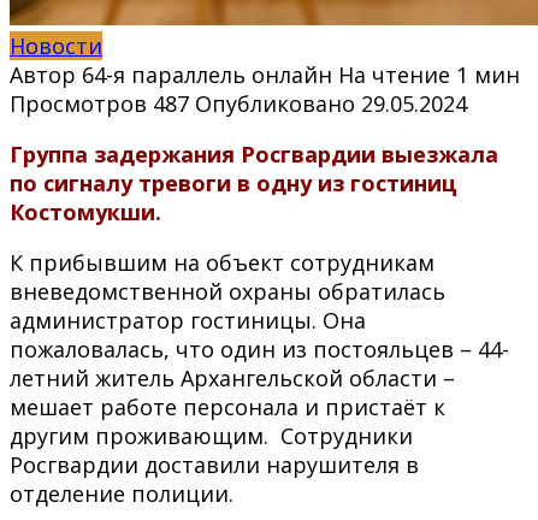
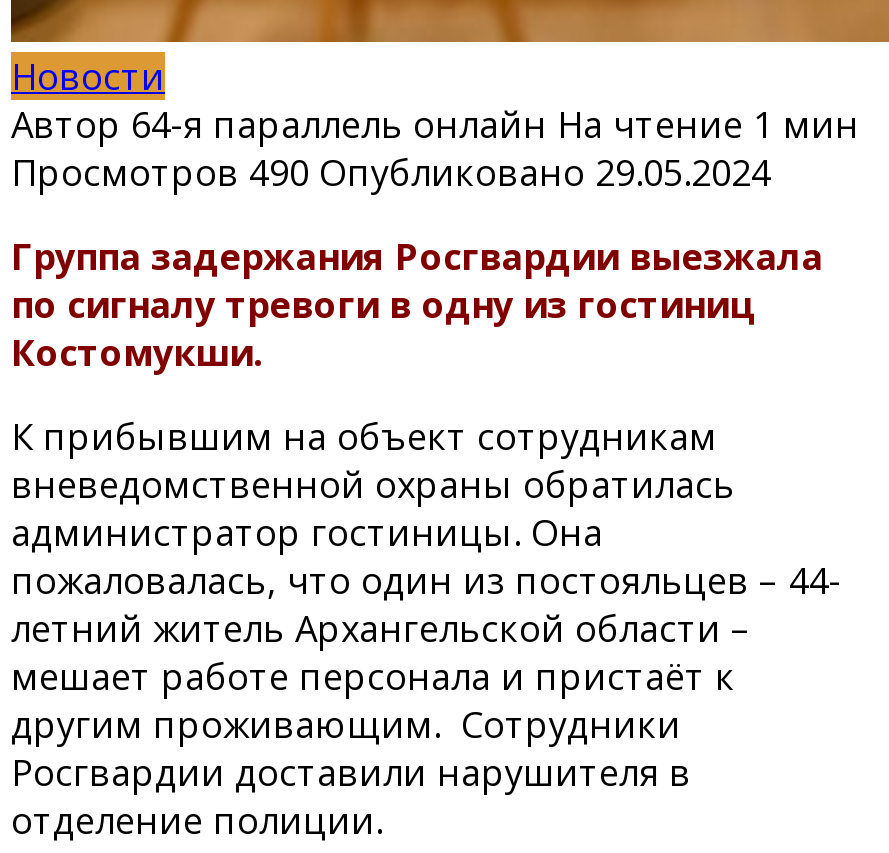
[10,89,467,118] Просмотров 487 Опубликовано 29.05.2024 -> [11,148,771,196] Просмотров 490 Опубликовано 29.05.2024

